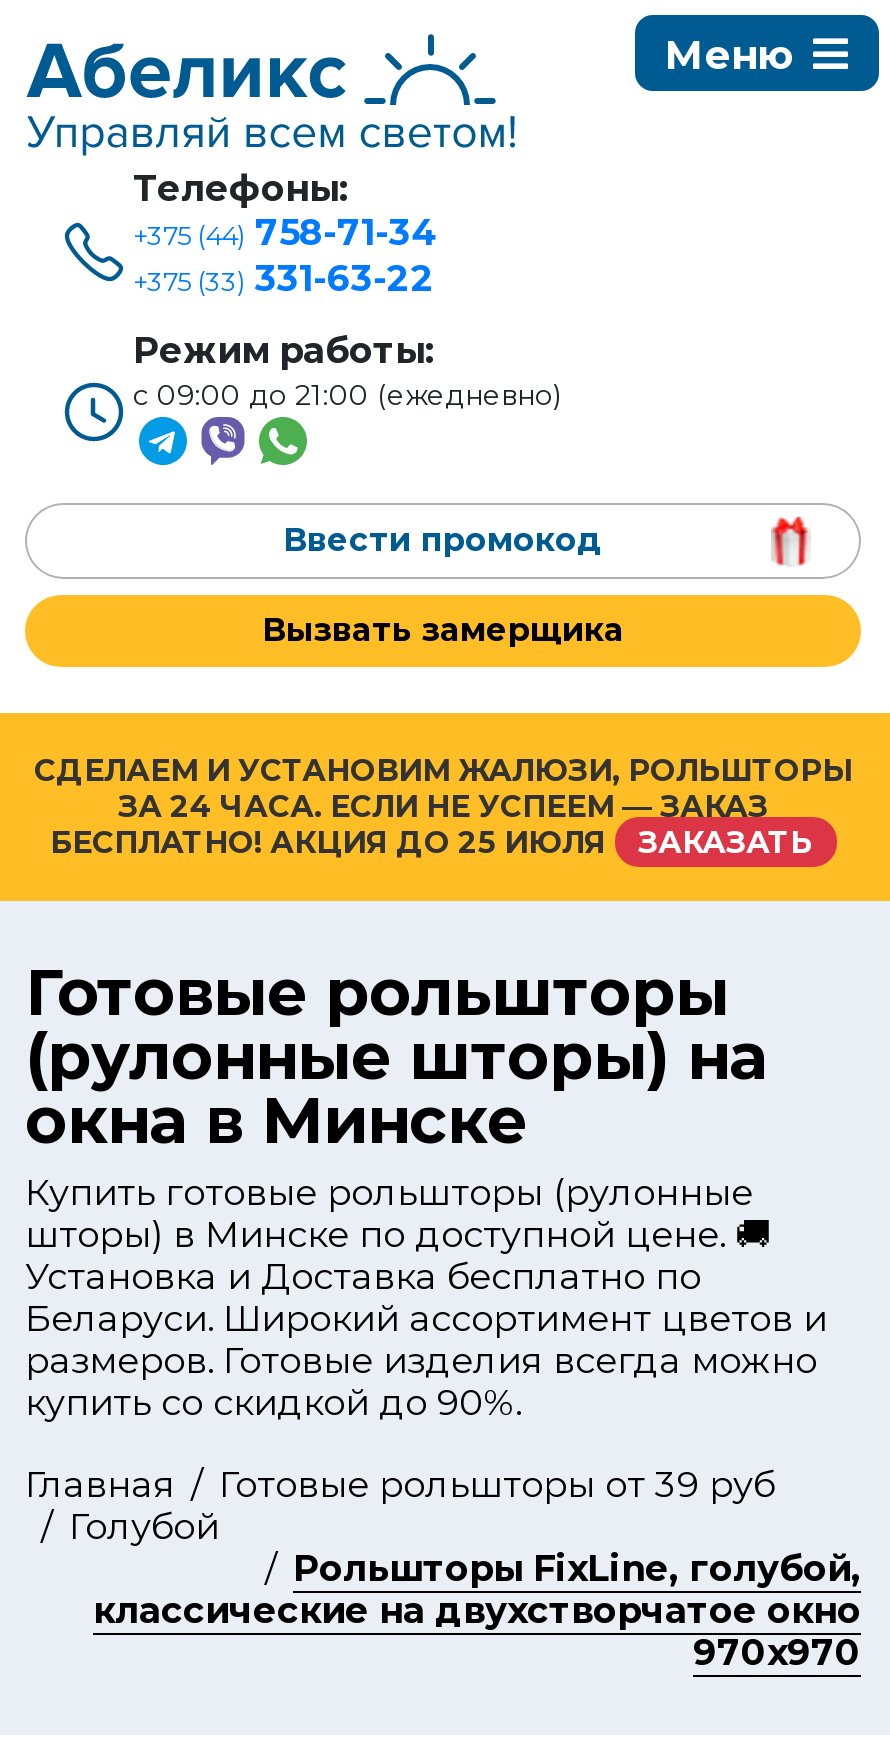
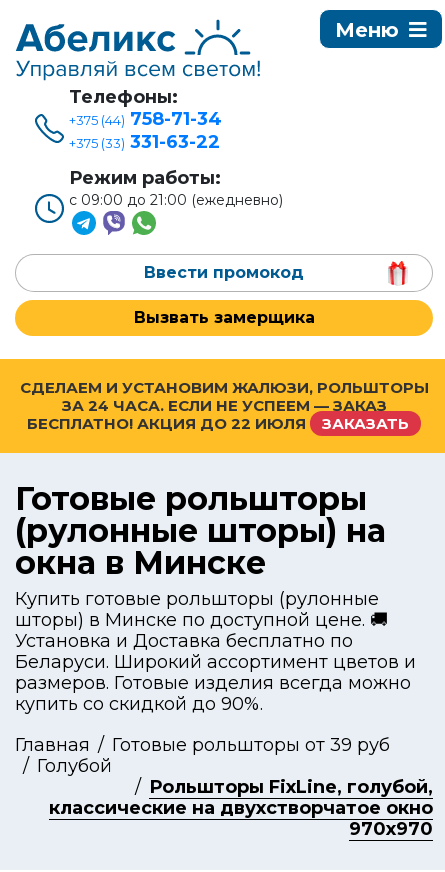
[50,823,606,861] БЕСПЛАТНО! АКЦИЯ ДО 25 ИЮЛЯ -> [27,414,306,433] БЕСПЛАТНО! АКЦИЯ ДО 22 ИЮЛЯ

